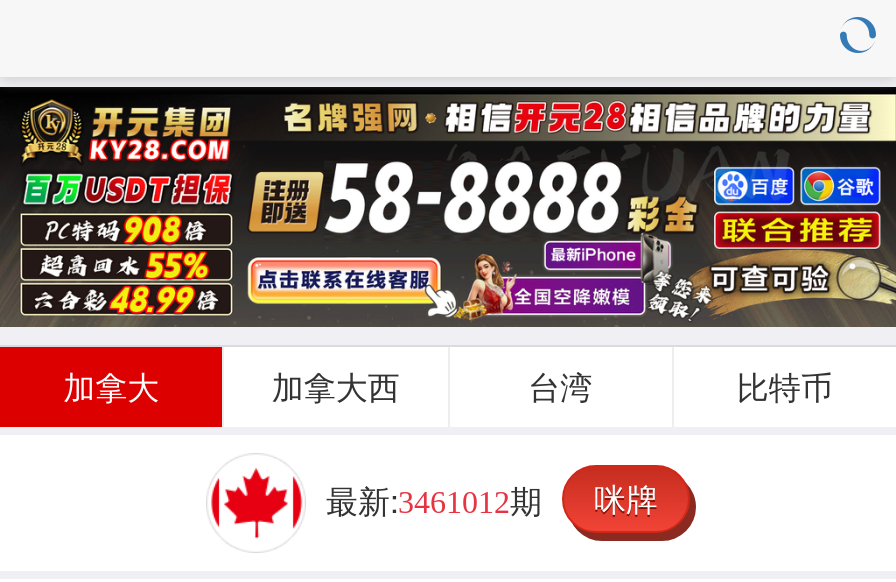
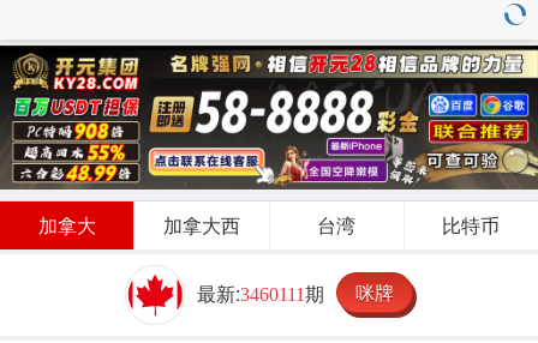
[326,475,658,523] 最新:3461012期 咪牌 -> [197,278,394,307] 最新:3460111期 咪牌

